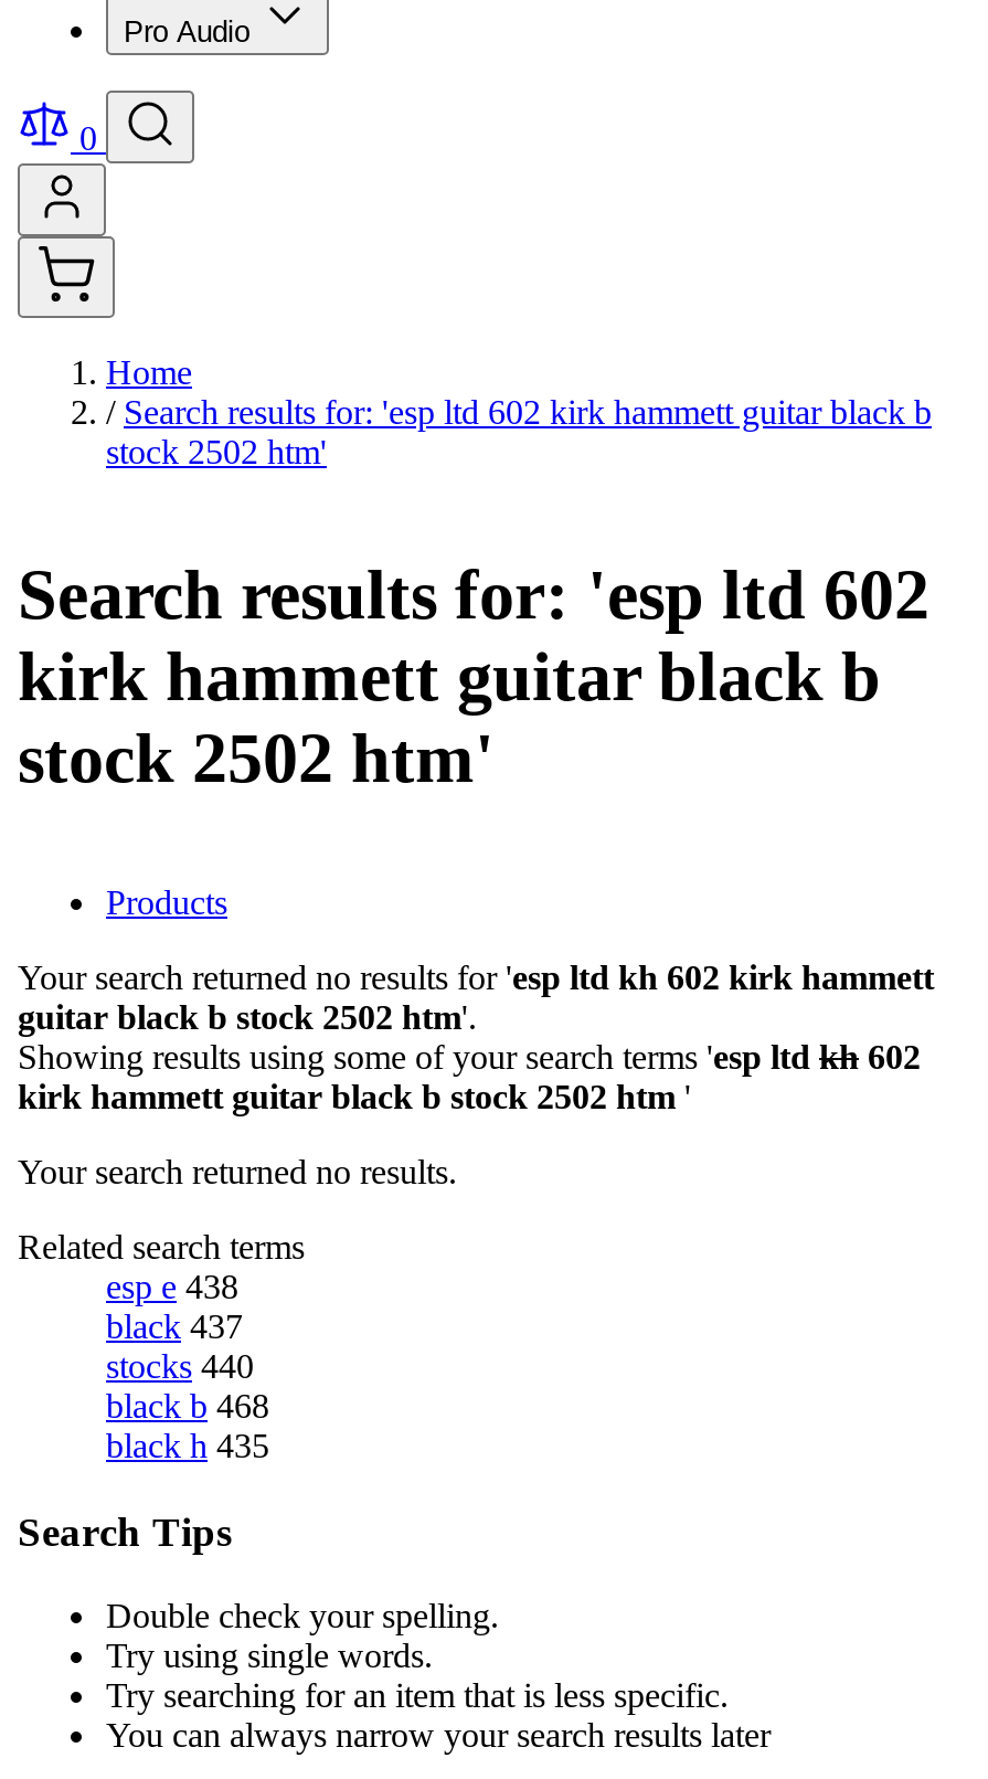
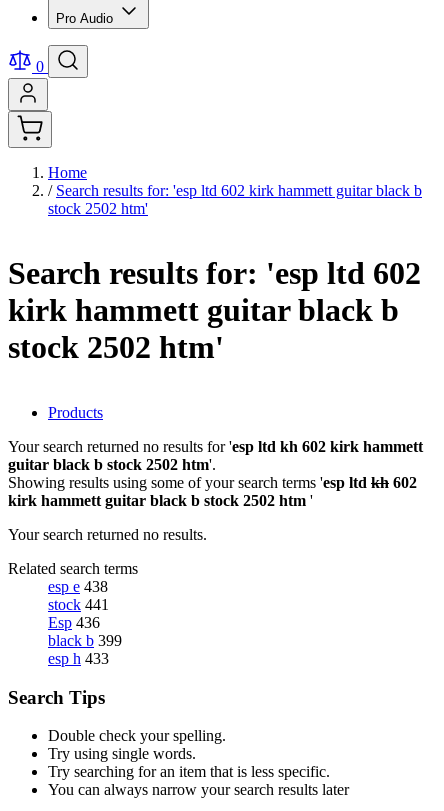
[106,1307,269,1464] black 437 | stocks 440 | black b 468 | black h 435 -> [48,596,122,667] stock 441 | Esp 436 | black b 399 | esp h 433

